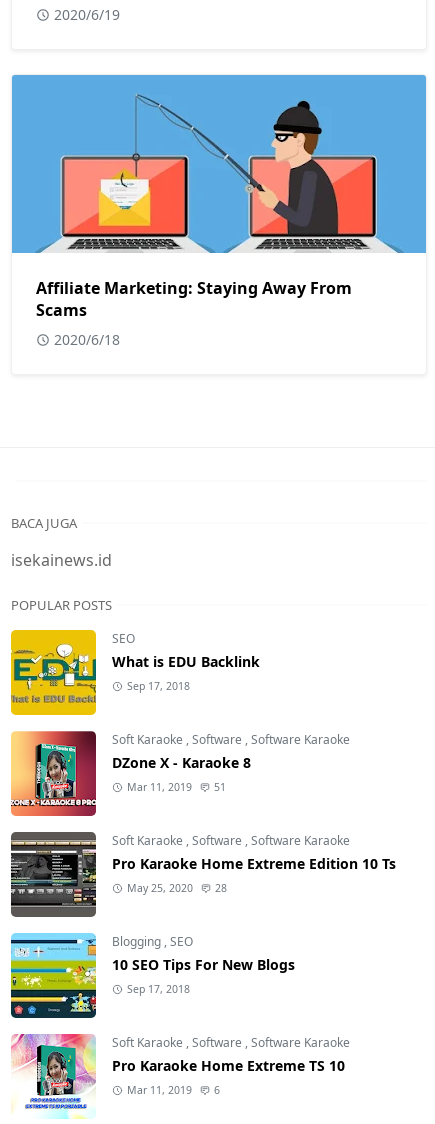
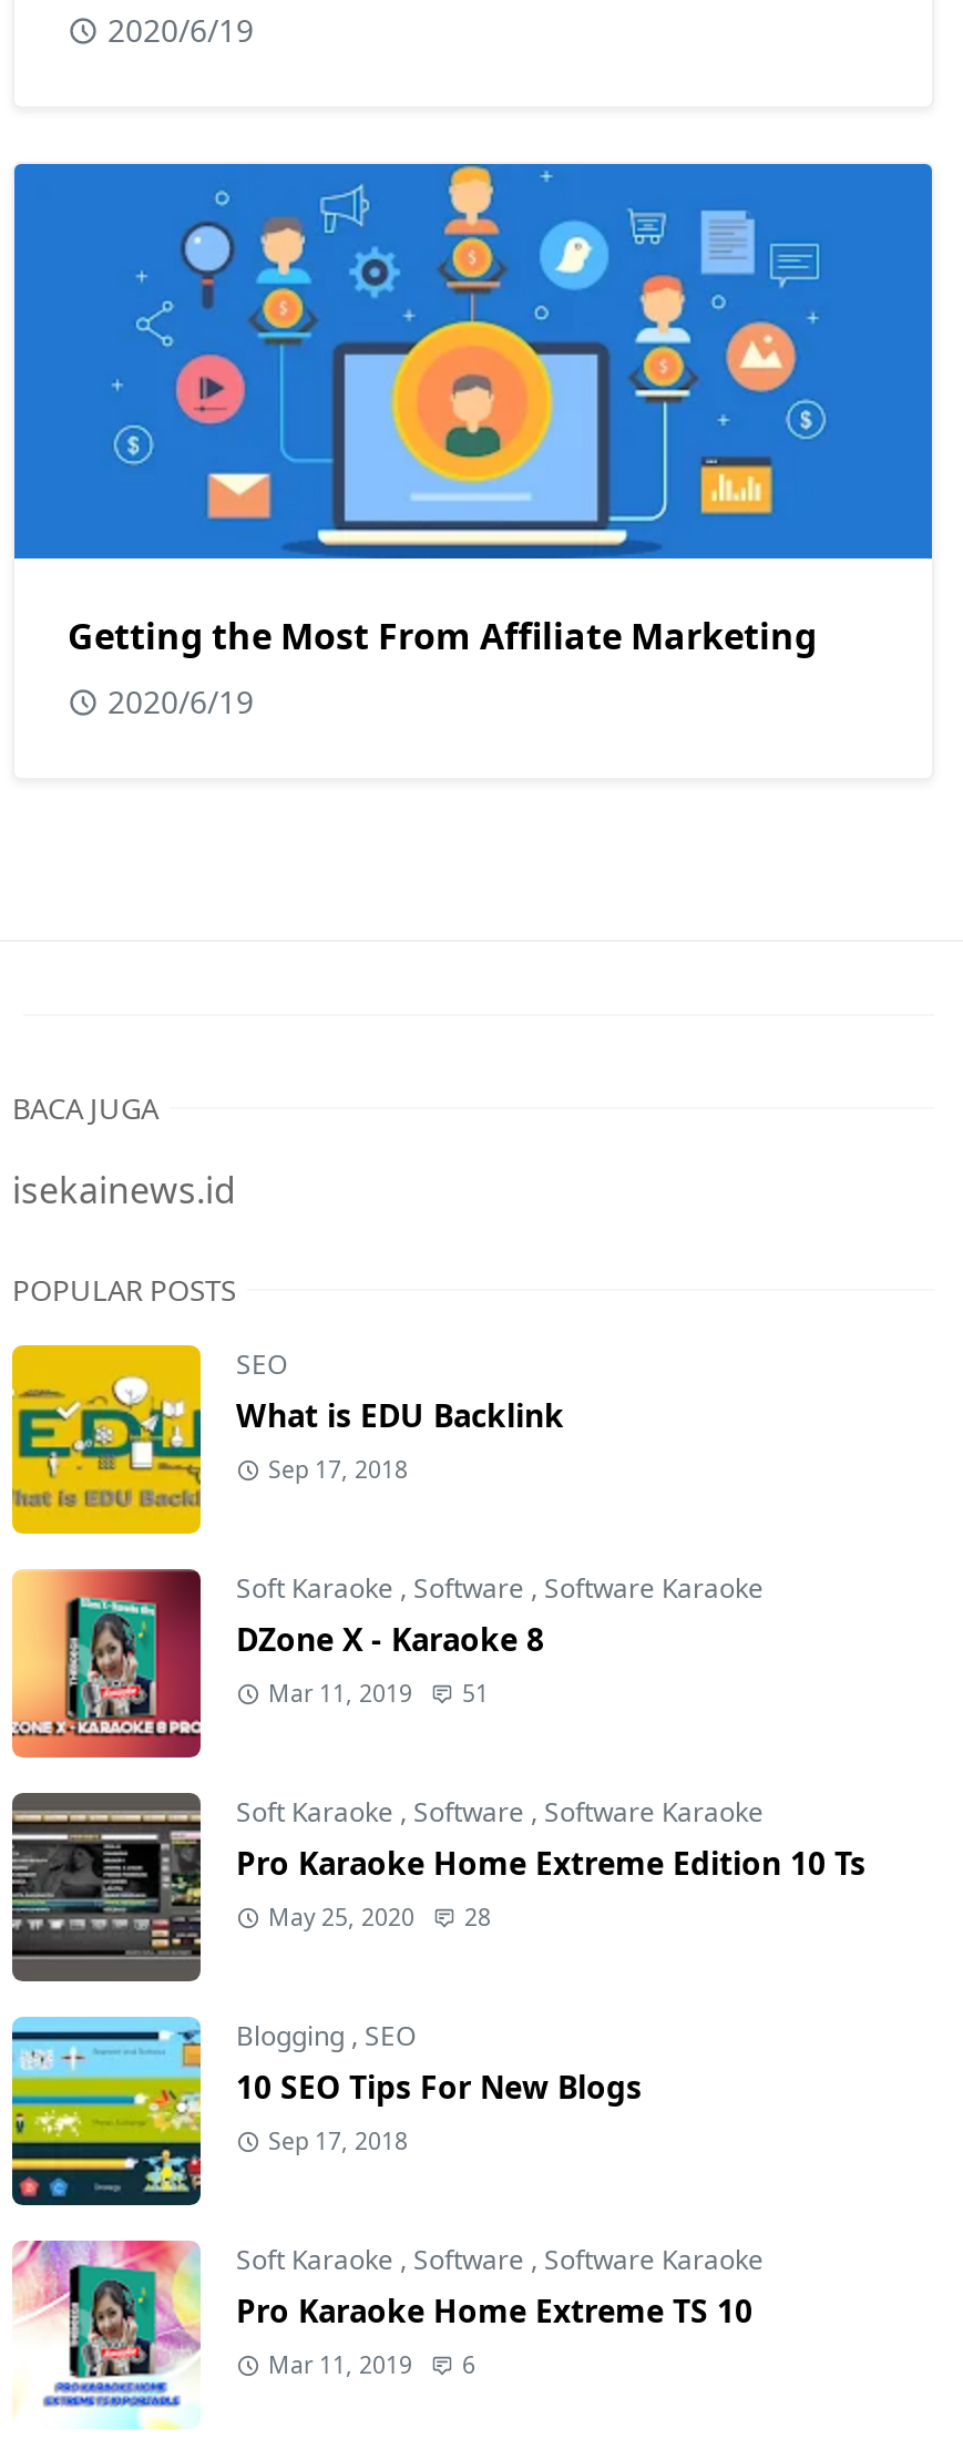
[12,75,426,349] [image] | Affiliate Marketing: Staying Away From | Scams | 2020/6/18 -> [17,164,930,723] [image] | Getting the Most From Affiliate Marketing | 2020/6/19

